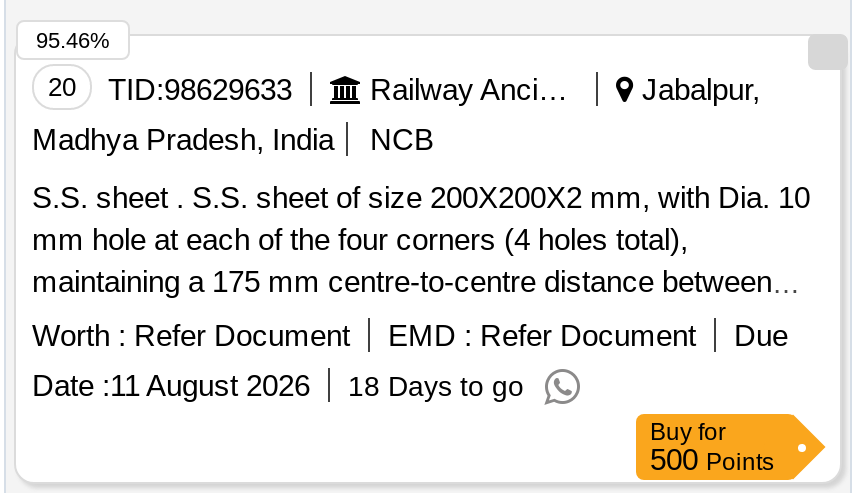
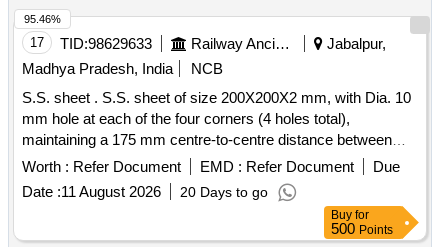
[48,72,292,106] 20 TID:98629633 -> [30,35,152,52] 17 TID:98629633
[32,368,524,402] Date : 11 August 2026 18 Days to go -> [22,183,268,200] Date : 11 August 2026 20 Days to go

